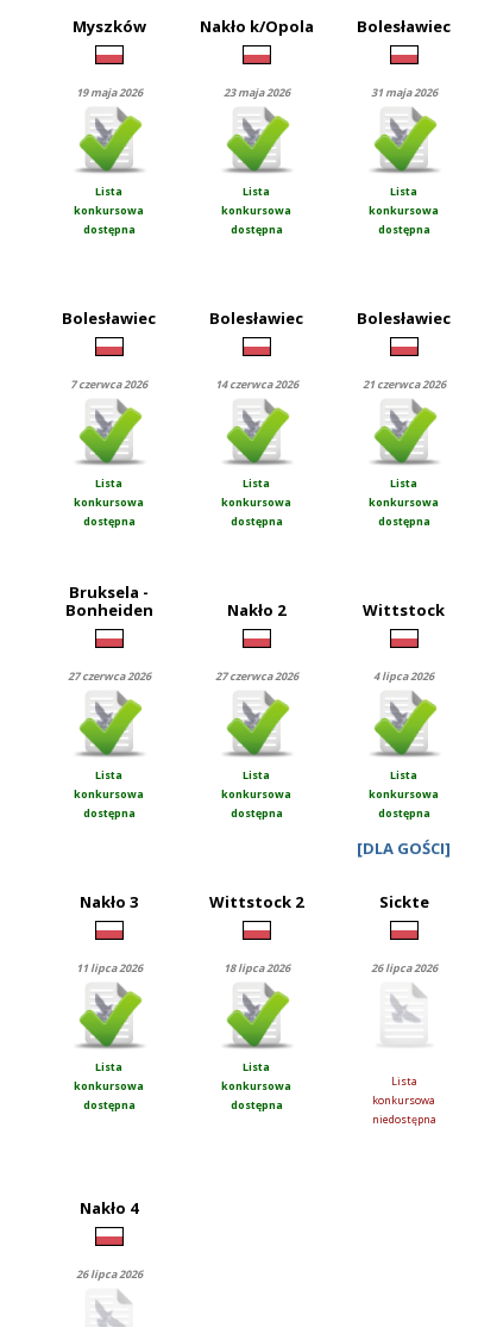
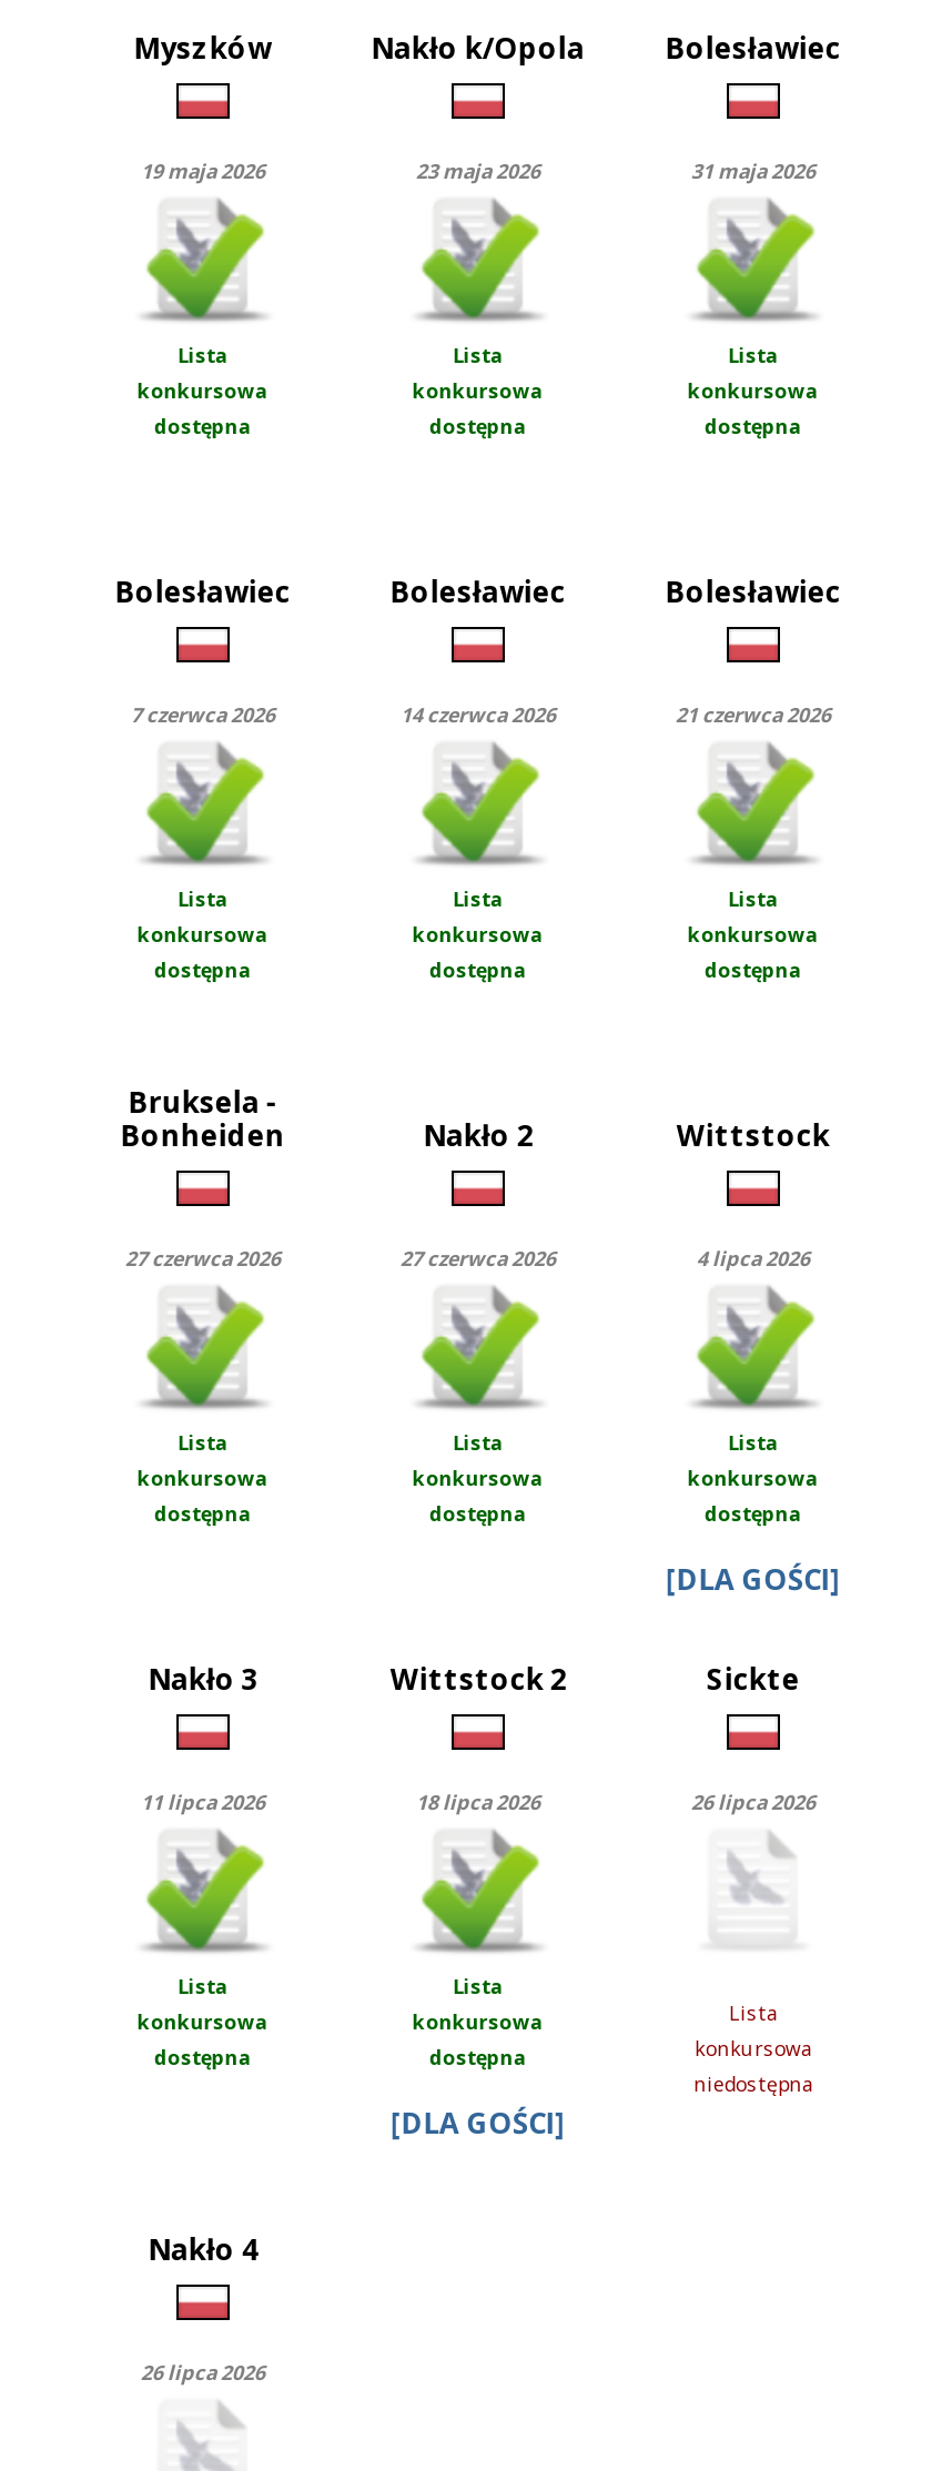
none -> [390,2103,566,2143] [DLA GOŚCI]

